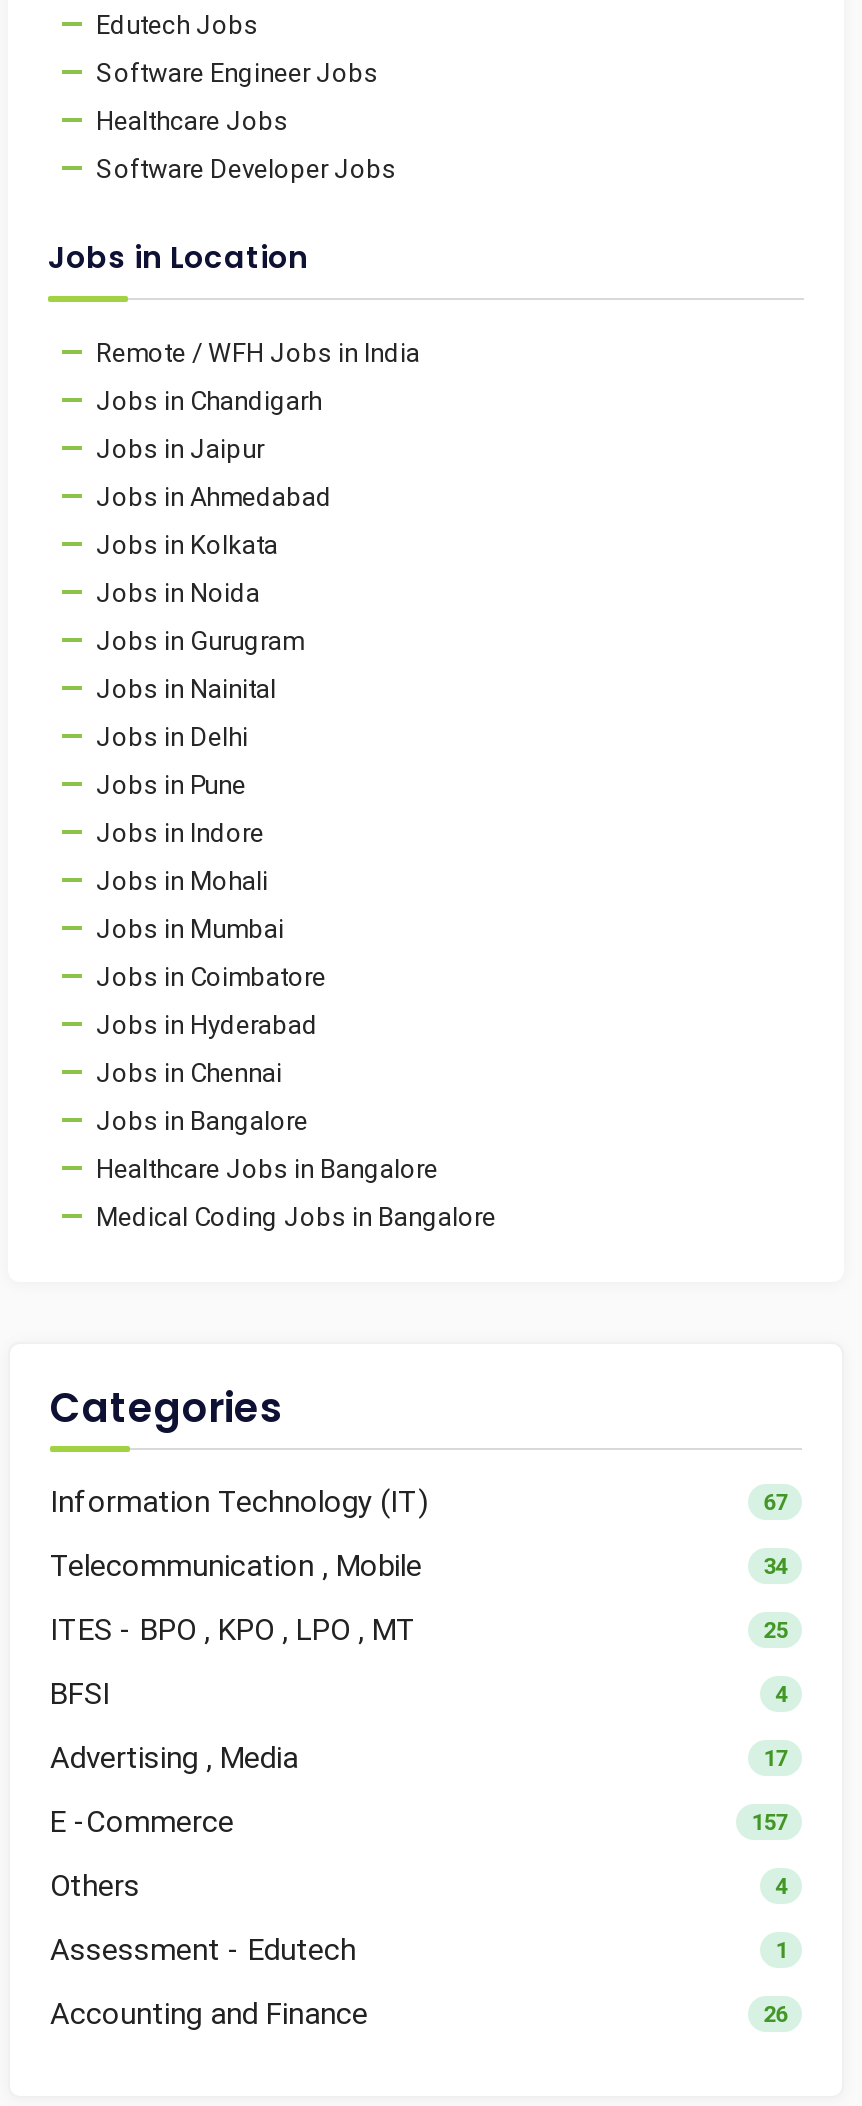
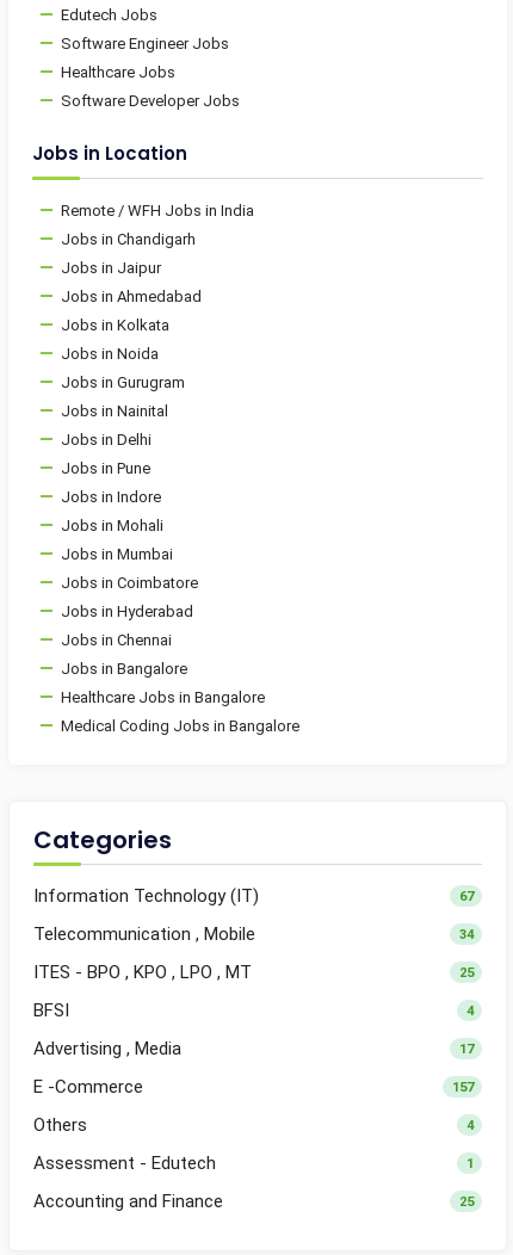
[763,2001,787,2027] 26 -> [459,1194,473,1209] 25

